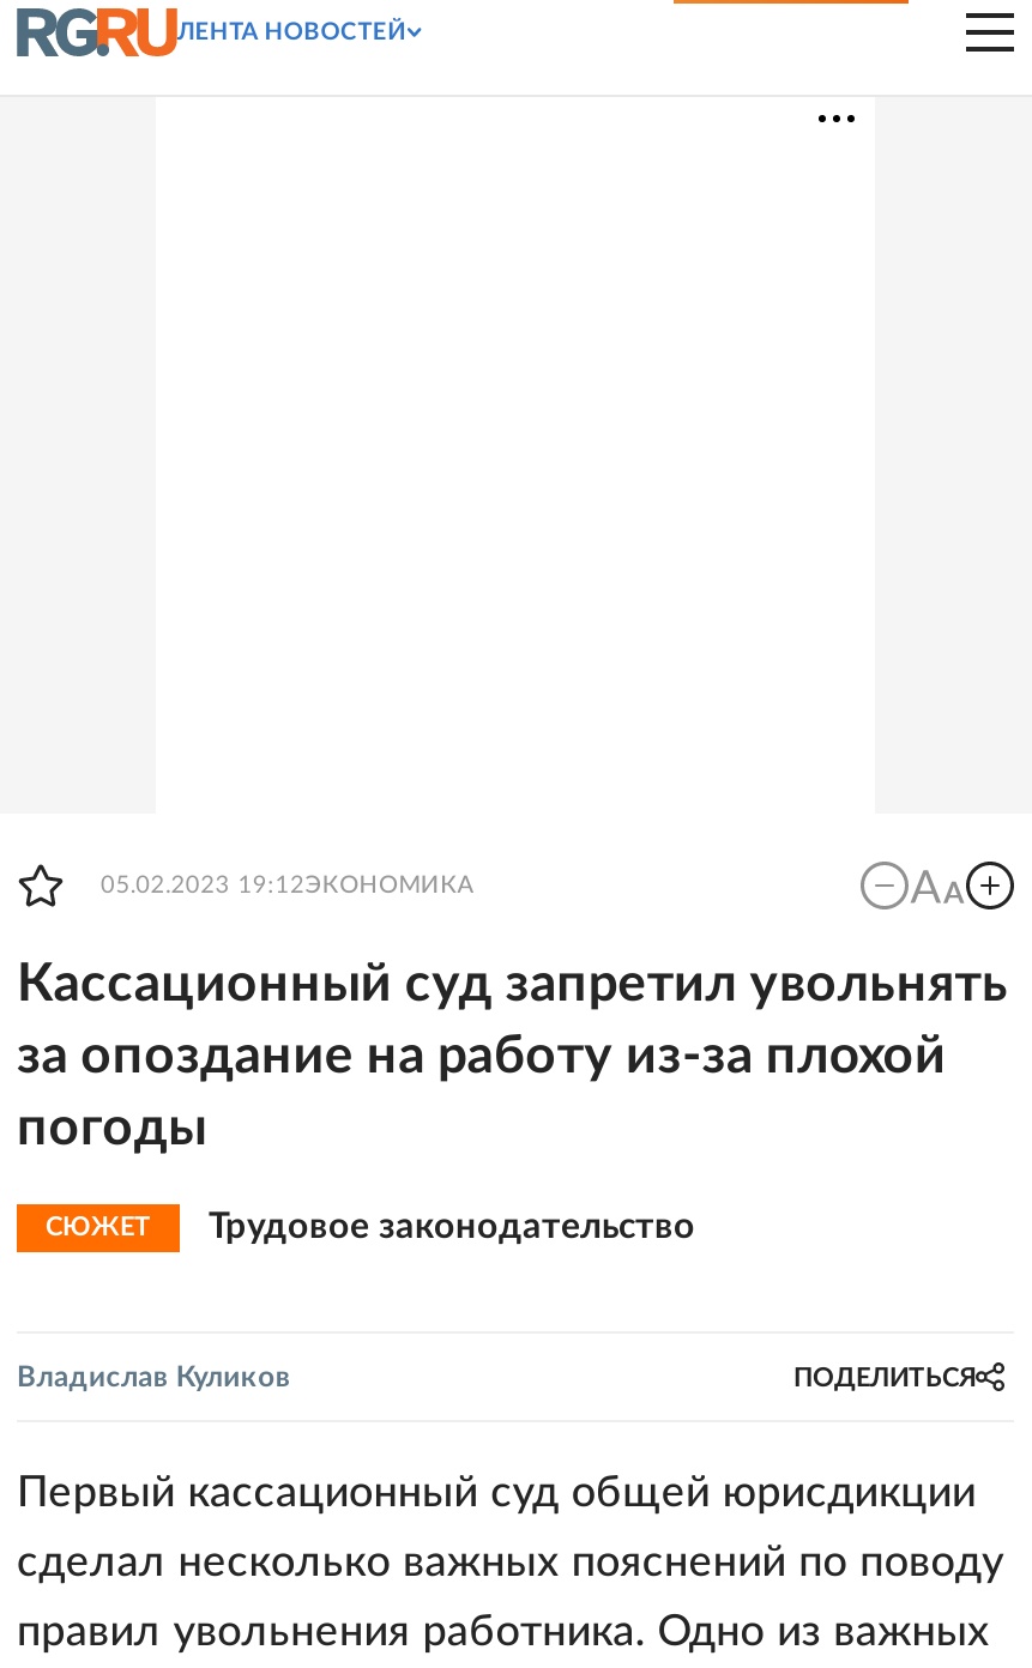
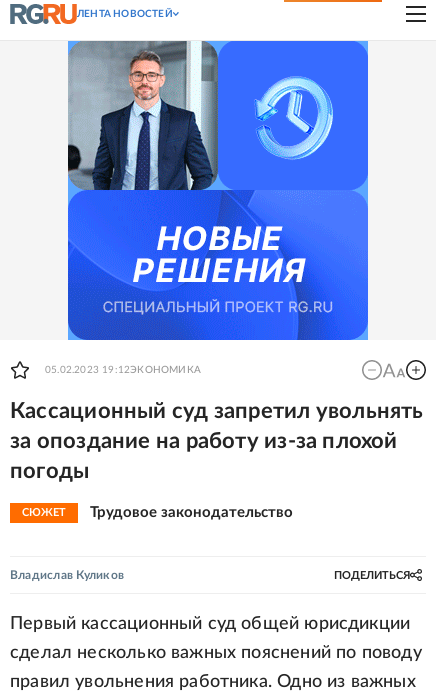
none -> [67,40,369,341] [image]

